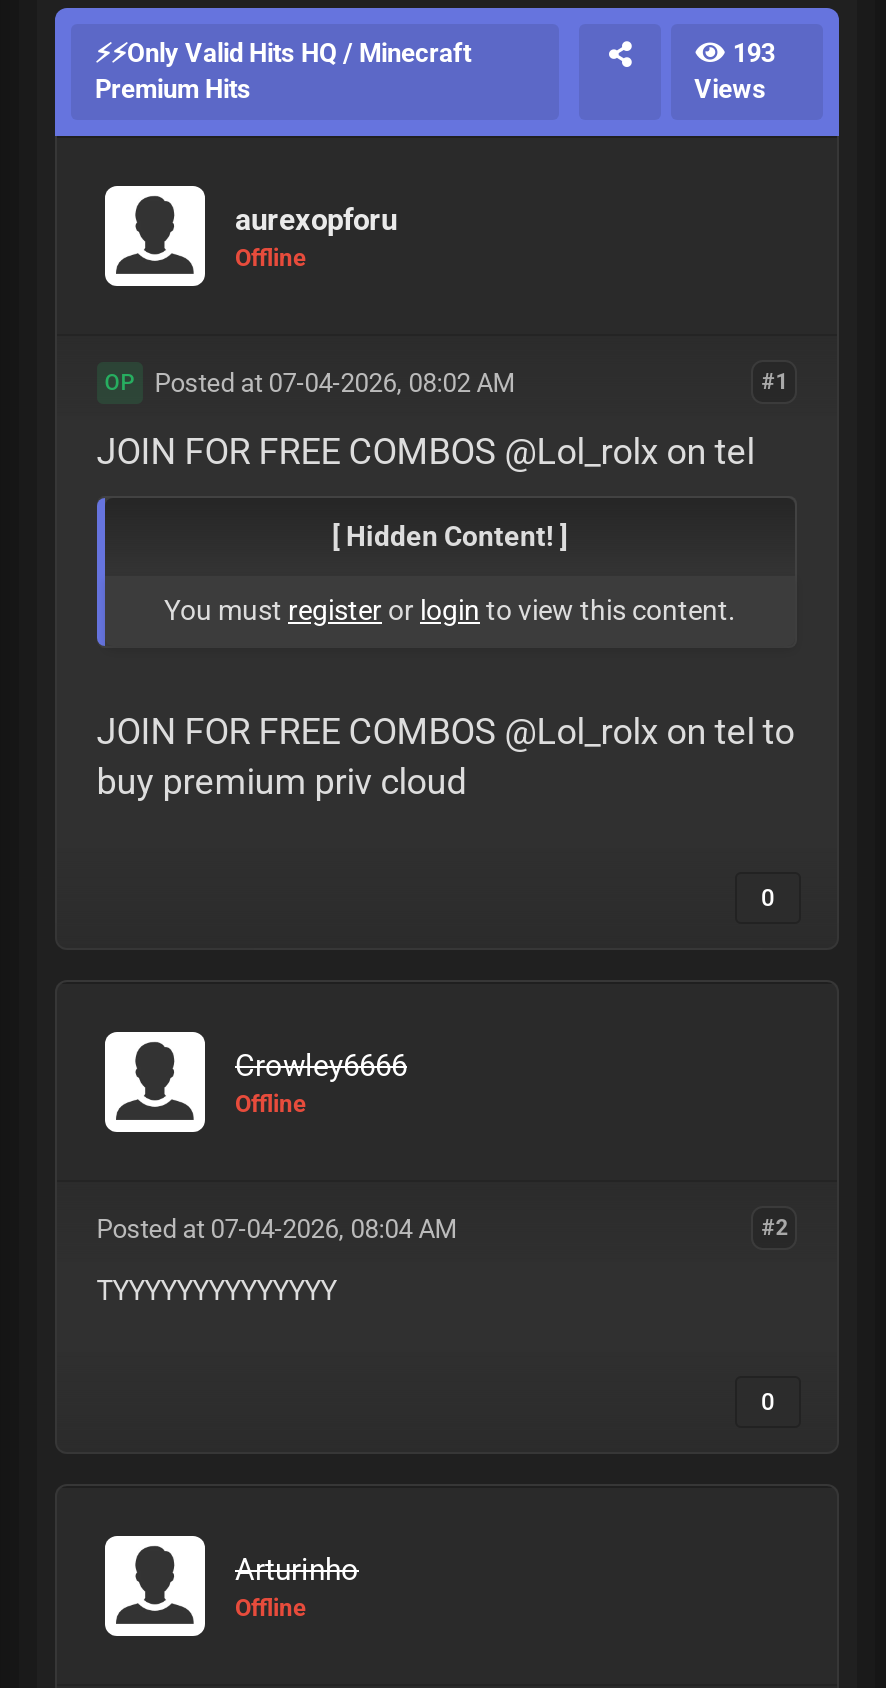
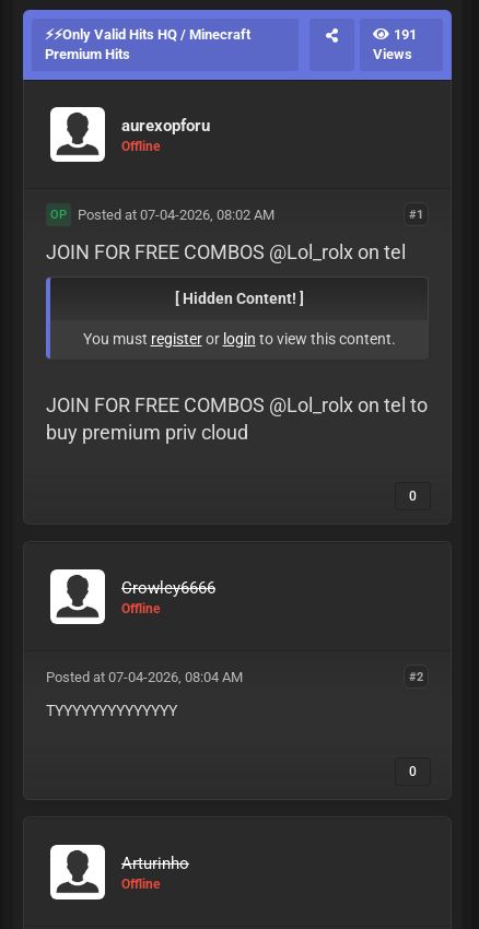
[727,38,775,68] 193 -> [390,26,417,43] 191

